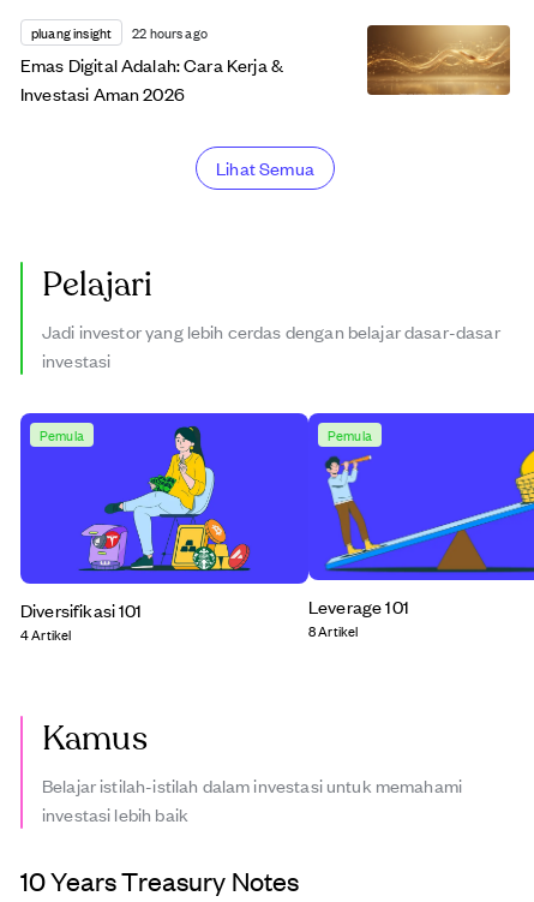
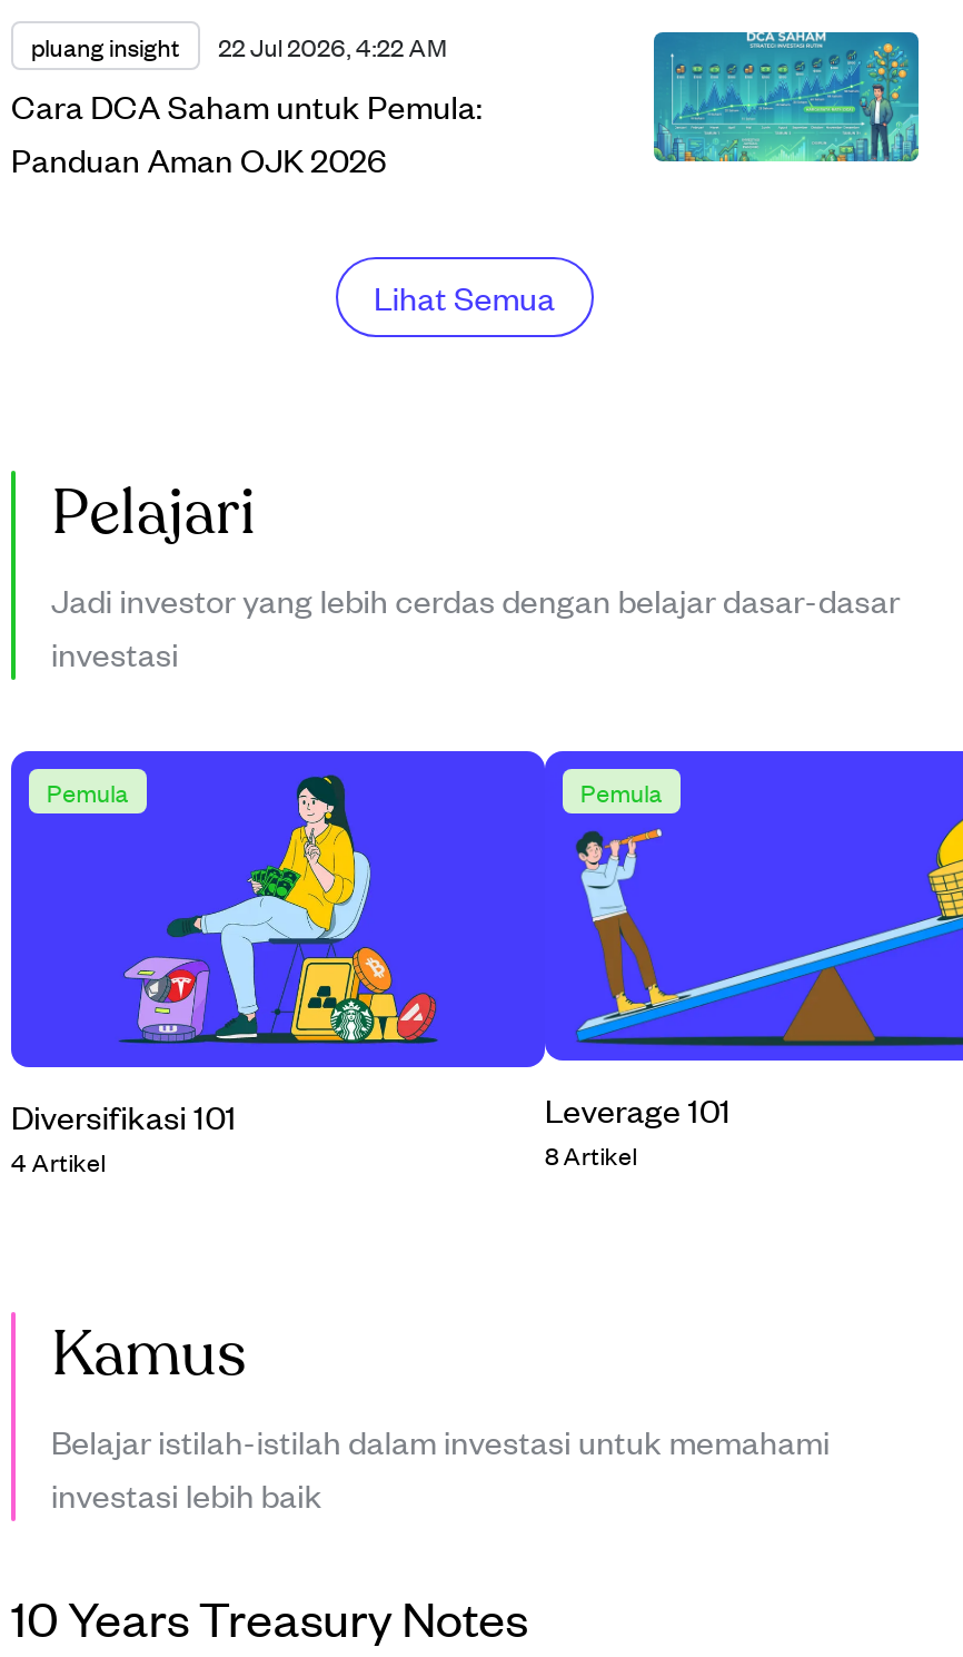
[20,22,283,106] 22 hours ago | Emas Digital Adalah: Cara Kerja & | Investasi Aman 2026 -> [11,26,483,182] 22 Jul 2026, 4:22 AM | Cara DCA Saham untuk Pemula: | Panduan Aman OJK 2026
[366,24,511,96] [image] -> [652,30,921,164] [image]

